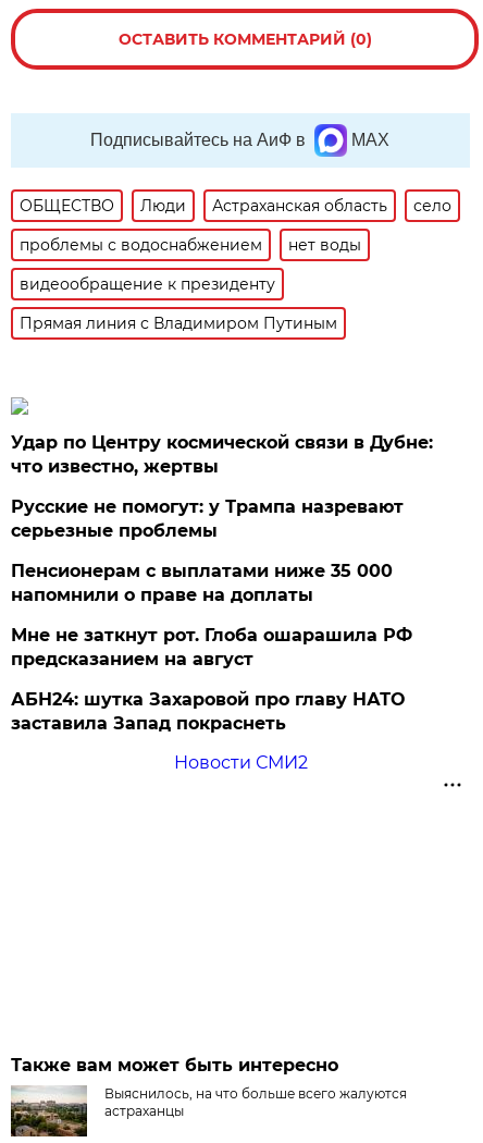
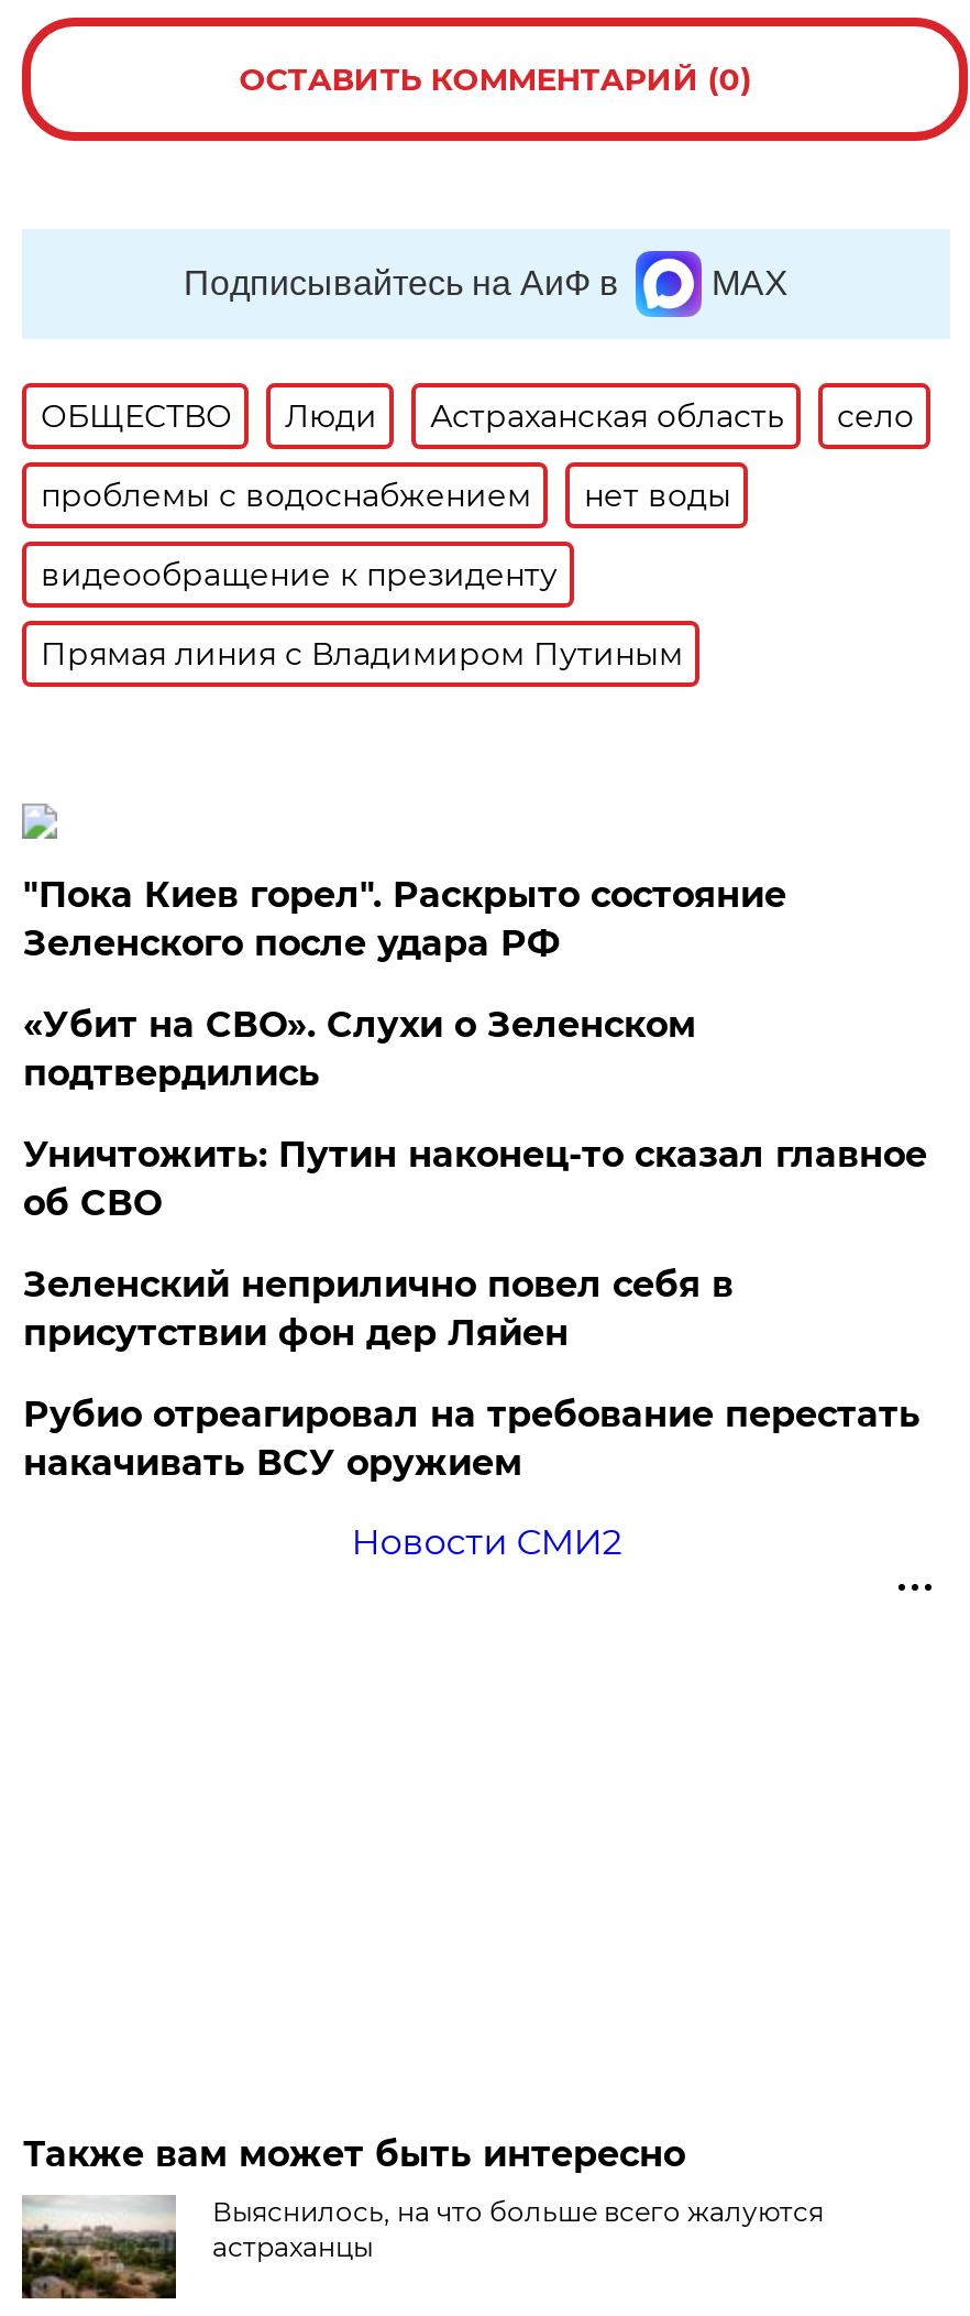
[11,432,433,477] Удар по Центру космической связи в Дубне: | что известно, жертвы -> [23,874,786,964] "Пока Киев горел". Раскрыто состояние | Зеленского после удара РФ
[11,496,404,541] Русские не помогут: у Трампа назревают | серьезные проблемы -> [23,1004,696,1094] «Убит на СВО». Слухи о Зеленском | подтвердились
[11,561,393,605] Пенсионерам с выплатами ниже 35 000 | напомнили о праве на доплаты -> [23,1134,927,1224] Уничтожить: Путин наконец-то сказал главное | об СВО
[11,625,413,670] Мне не заткнут рот. Глоба ошарашила РФ | предсказанием на август -> [23,1264,733,1354] Зеленский неприлично повел cебя в | присутствии фон дер Ляйен
[11,689,405,734] АБН24: шутка Захаровой про главу НАТО | заставила Запад покраснеть -> [23,1394,920,1484] Рубио отреагировал на требование перестать | накачивать ВСУ оружием

